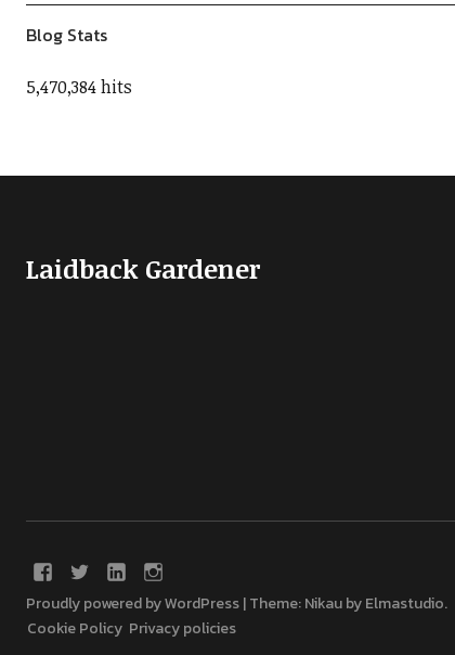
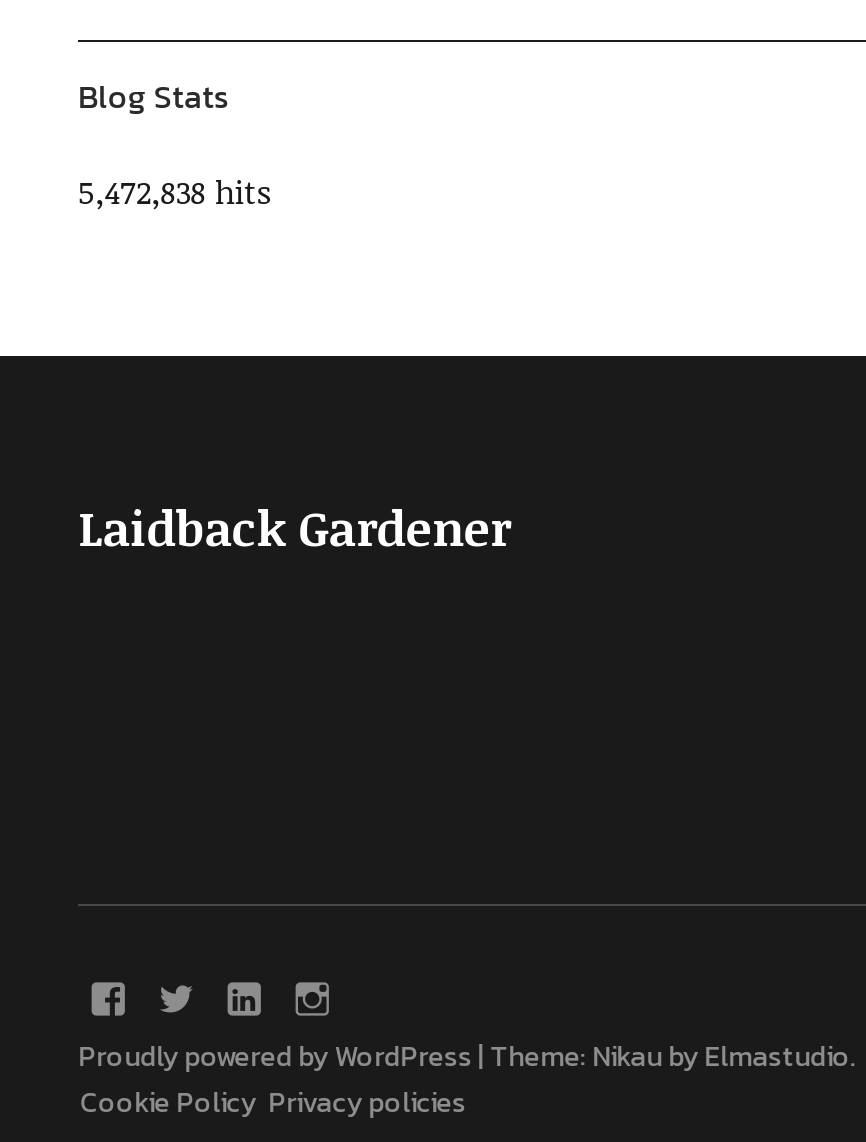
[26,75,132,99] 5,470,384 hits -> [78,170,272,214] 5,472,838 hits

